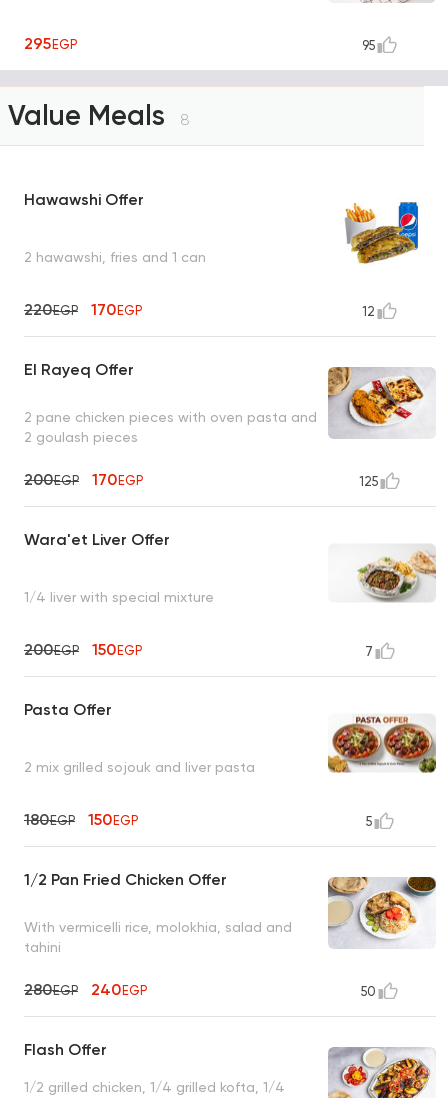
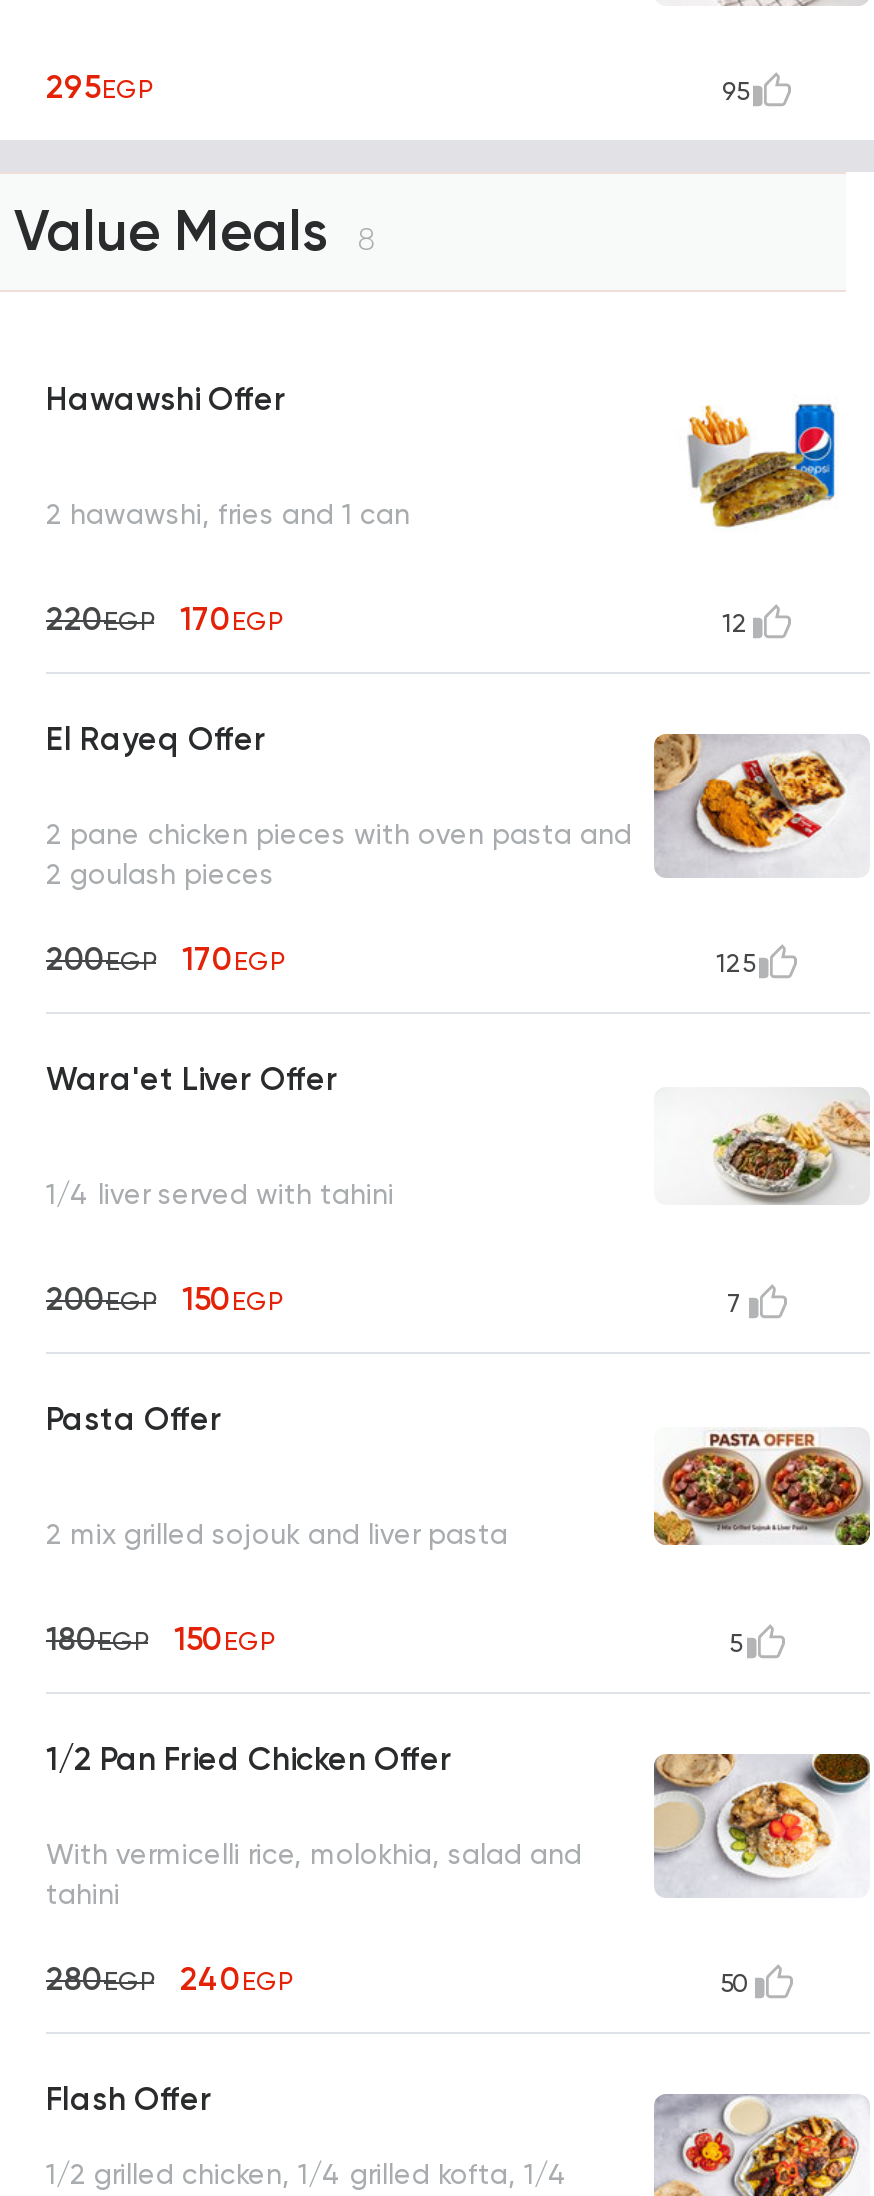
[24,589,214,605] 1/4 liver with special mixture -> [46,1178,394,1210] 1/4 liver served with tahini

